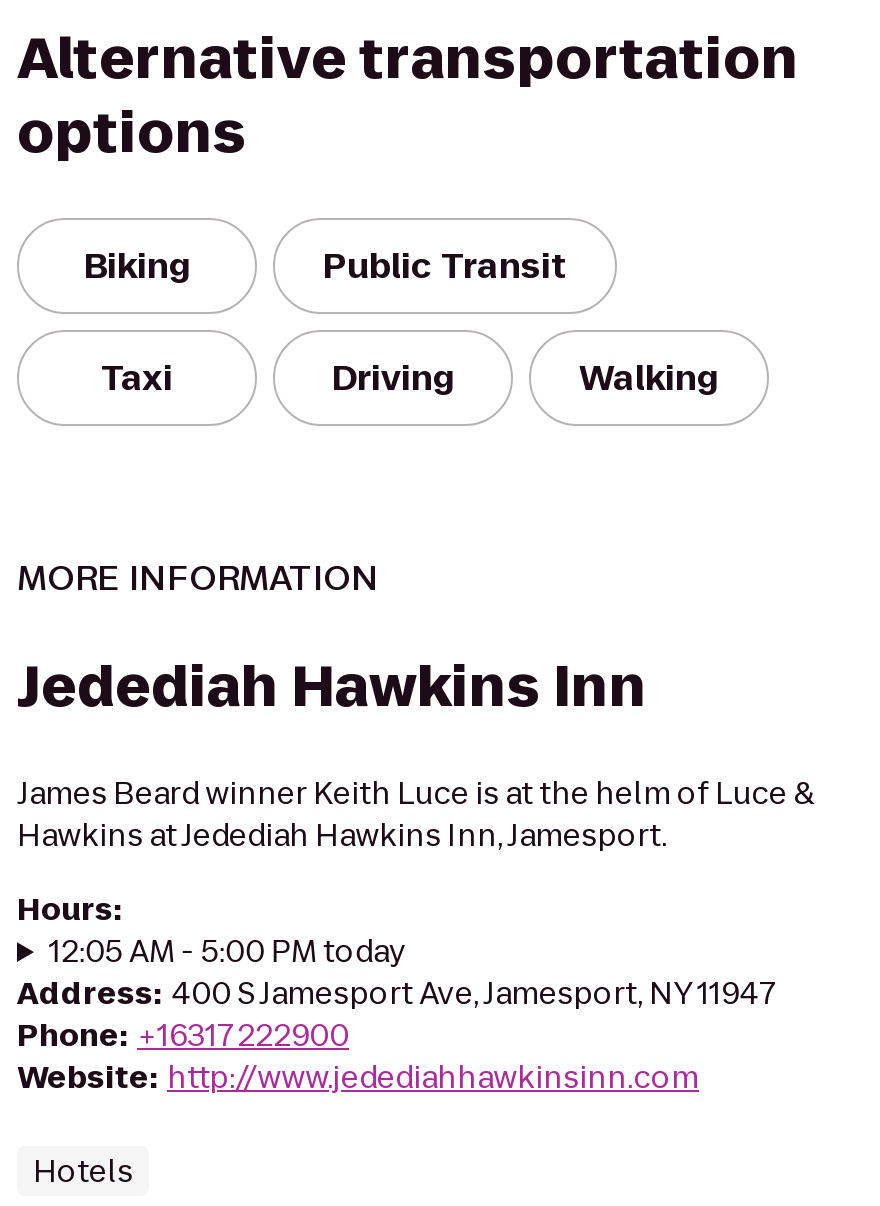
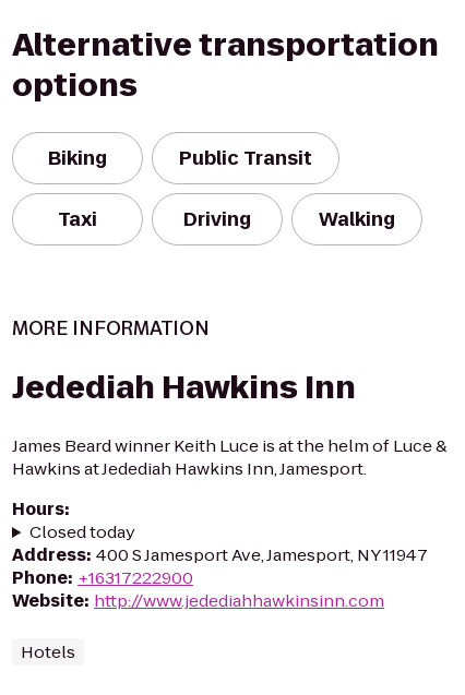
[49,930,407,972] 12:05 AM - 5:00 PM today -> [29,520,135,543] Closed today

